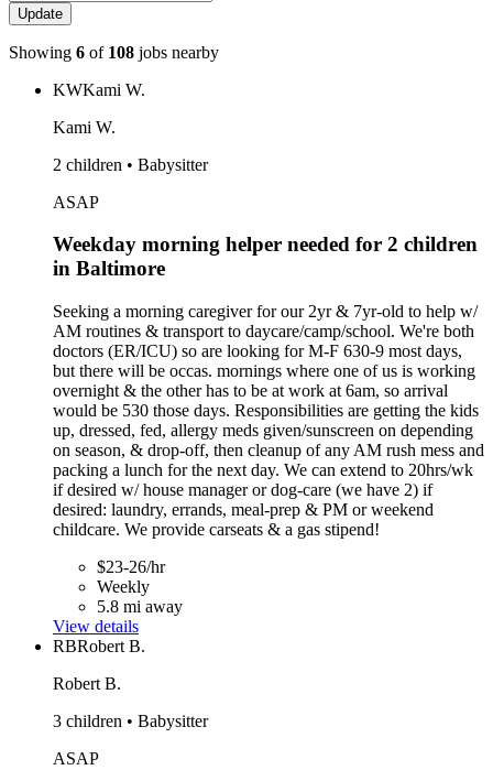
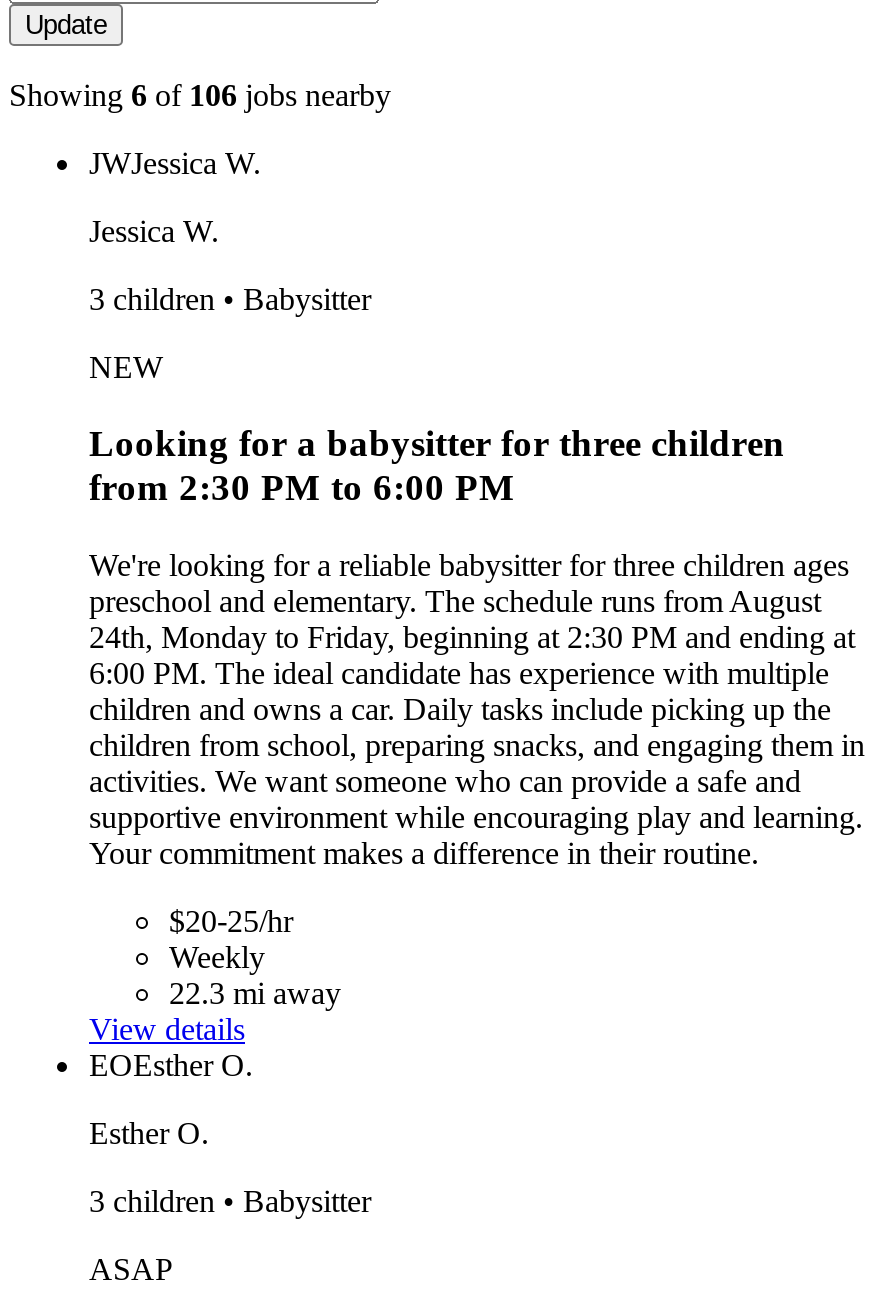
[9,43,219,61] Showing 6 of 108 jobs nearby -> [9,77,391,111] Showing 6 of 106 jobs nearby
[53,80,145,99] KWKami W. -> [89,145,261,179] JWJessica W.
[53,117,116,136] Kami W. -> [89,213,219,247] Jessica W.
[53,155,208,174] 2 children • Babysitter -> [89,281,371,315] 3 children • Babysitter
[53,192,99,211] ASAP -> [89,349,163,383] NEW
[53,233,478,280] Weekday morning helper needed for 2 children | in Baltimore -> [89,423,785,509] Looking for a babysitter for three children | from 2:30 PM to 6:00 PM
[53,302,484,539] Seeking a morning caregiver for our 2yr & 7yr-old to help w/ | AM routines & transport to daycare/camp/school. We're both | doctors (ER/ICU) so are looking for M-F 630-9 most days, | but there will be occas. mornings where one of us is working | overnight & the other has to be at work at 6am, so arrival | would be 530 those days. Responsibilities are getting the kids | up, dressed, fed, allergy meds given/sunscreen on depending | on season, & drop-off, then cleanup of any AM rush mess and | packing a lunch for the next day. We can extend to 20hrs/wk | if desired w/ house manager or dog-care (we have 2) if | desired: laundry, errands, meal-prep & PM or weekend | childcare. We provide carseats & a gas stipend! -> [89,548,865,870] We're looking for a reliable babysitter for three children ages | preschool and elementary. The schedule runs from August | 24th, Monday to Friday, beginning at 2:30 PM and ending at | 6:00 PM. The ideal candidate has experience with multiple | children and owns a car. Daily tasks include picking up the | children from school, preparing snacks, and engaging them in | activities. We want someone who can provide a safe and | supportive environment while encouraging play and learning. | Your commitment makes a difference in their routine.
[97,557,165,576] $23-26/hr -> [169,904,293,938] $20-25/hr
[97,597,183,616] 5.8 mi away -> [169,976,341,1010] 22.3 mi away
[53,637,145,656] RBRobert B. -> [89,1048,253,1082] EOEsther O.
[53,674,121,693] Robert B. -> [89,1116,209,1150] Esther O.

